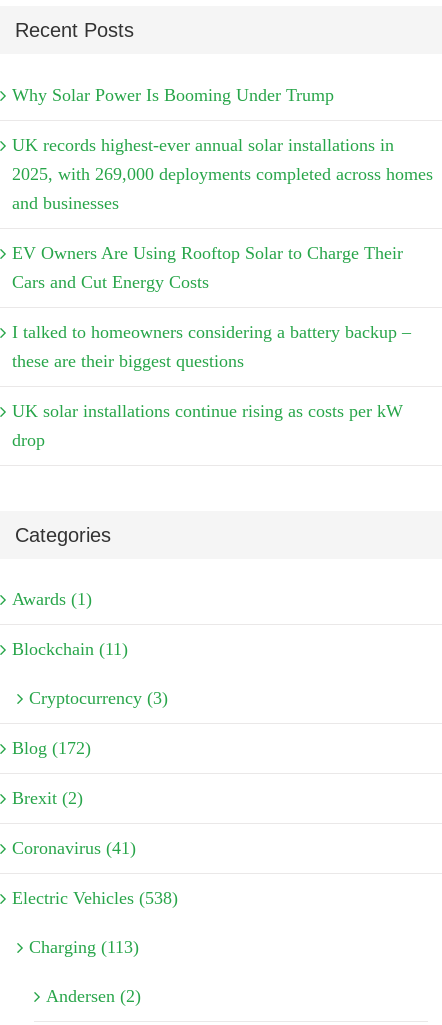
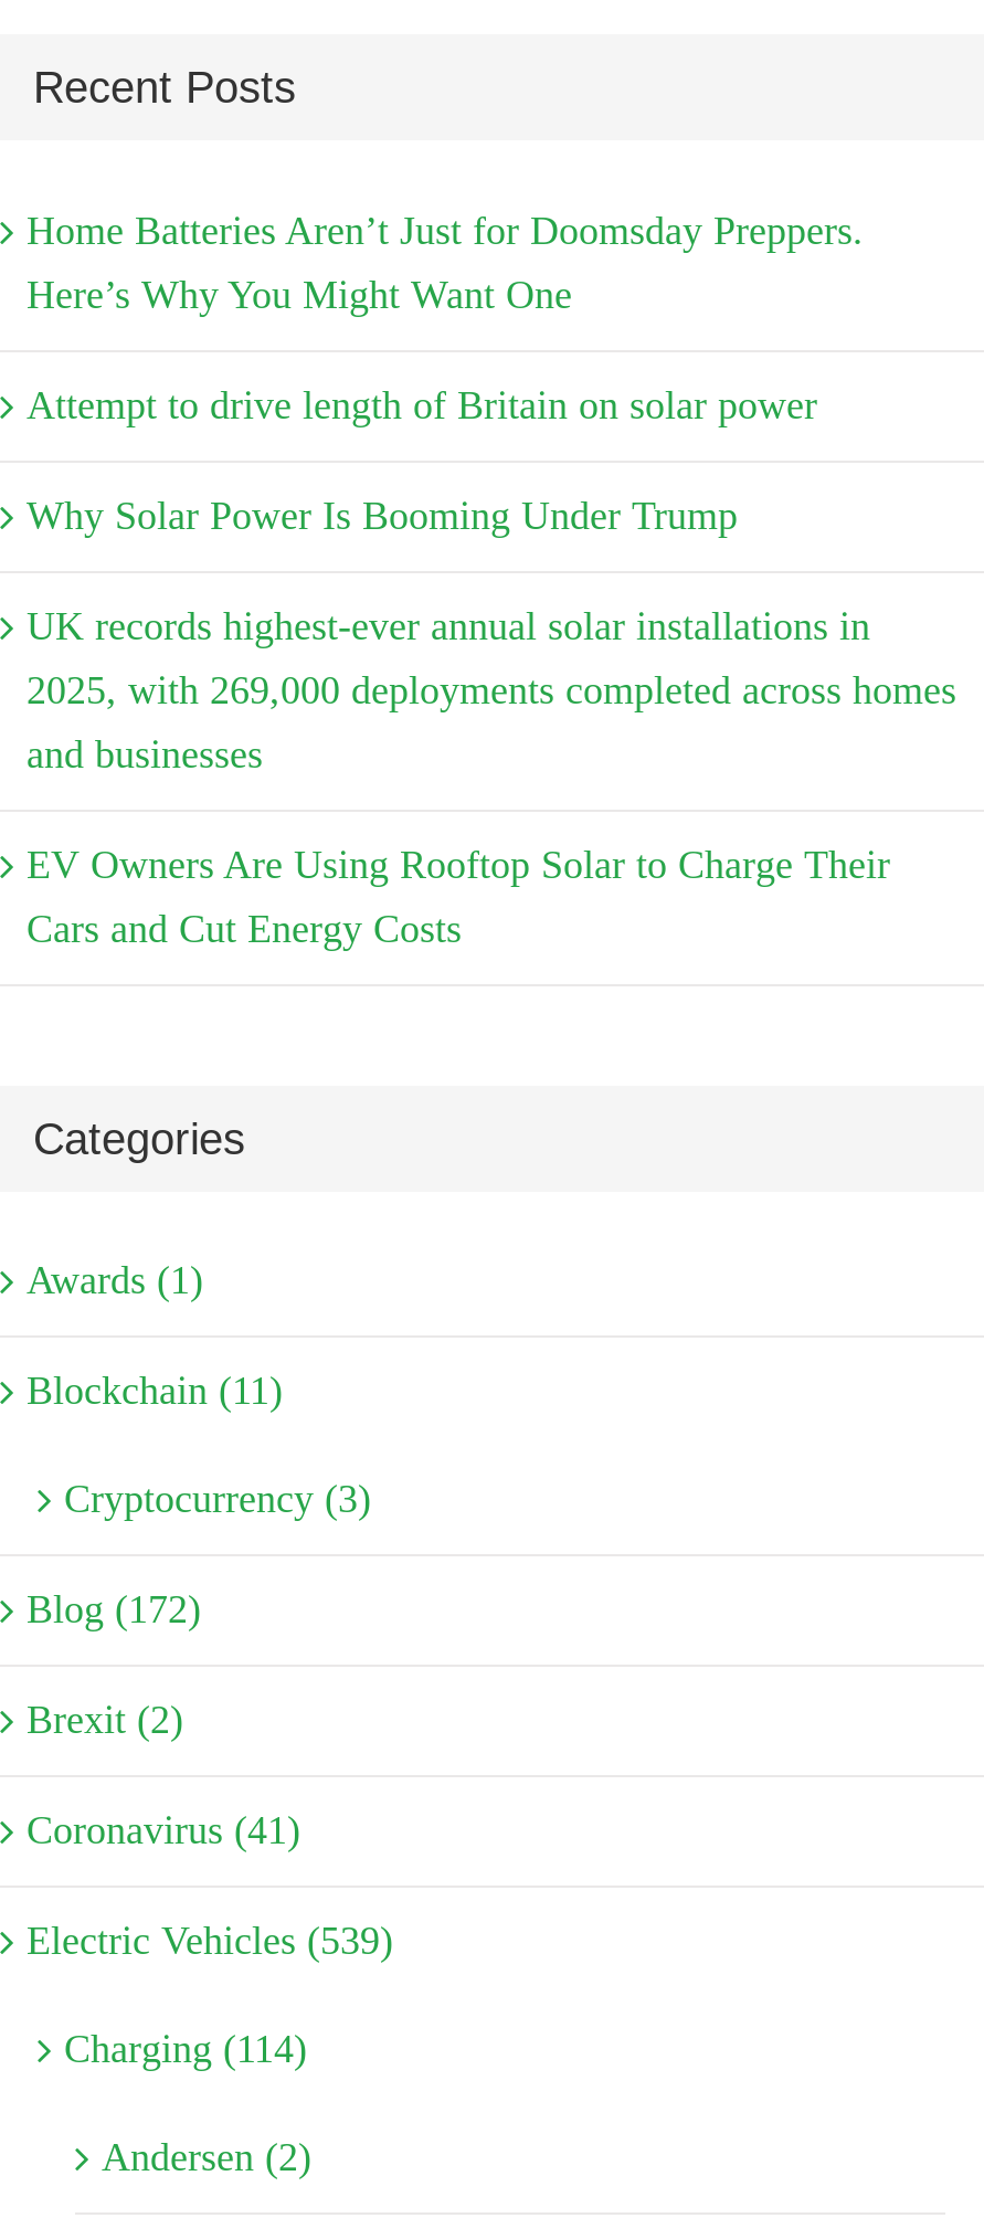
none -> [27,208,864,426] Home Batteries Aren’t Just for Doomsday Preppers. | Here’s Why You Might Want One | Attempt to drive length of Britain on solar power
moved [12,84,433,291] -> [27,493,956,950]: Why Solar Power Is Booming Under Trump | UK records highest-ever annual solar installations in | 2025, with 269,000 deployments completed across homes | and businesses | EV Owners Are Using Rooftop Solar to Charge Their | Cars and Cut Energy Costs
[12,321,411,449] I talked to homeowners considering a battery backup – | these are their biggest questions | UK solar installations continue rising as costs per kW | drop -> none
[12,888,178,908] Electric Vehicles (538) -> [27,1919,393,1963] Electric Vehicles (539)
[29,937,139,957] Charging (113) -> [64,2027,307,2071] Charging (114)

